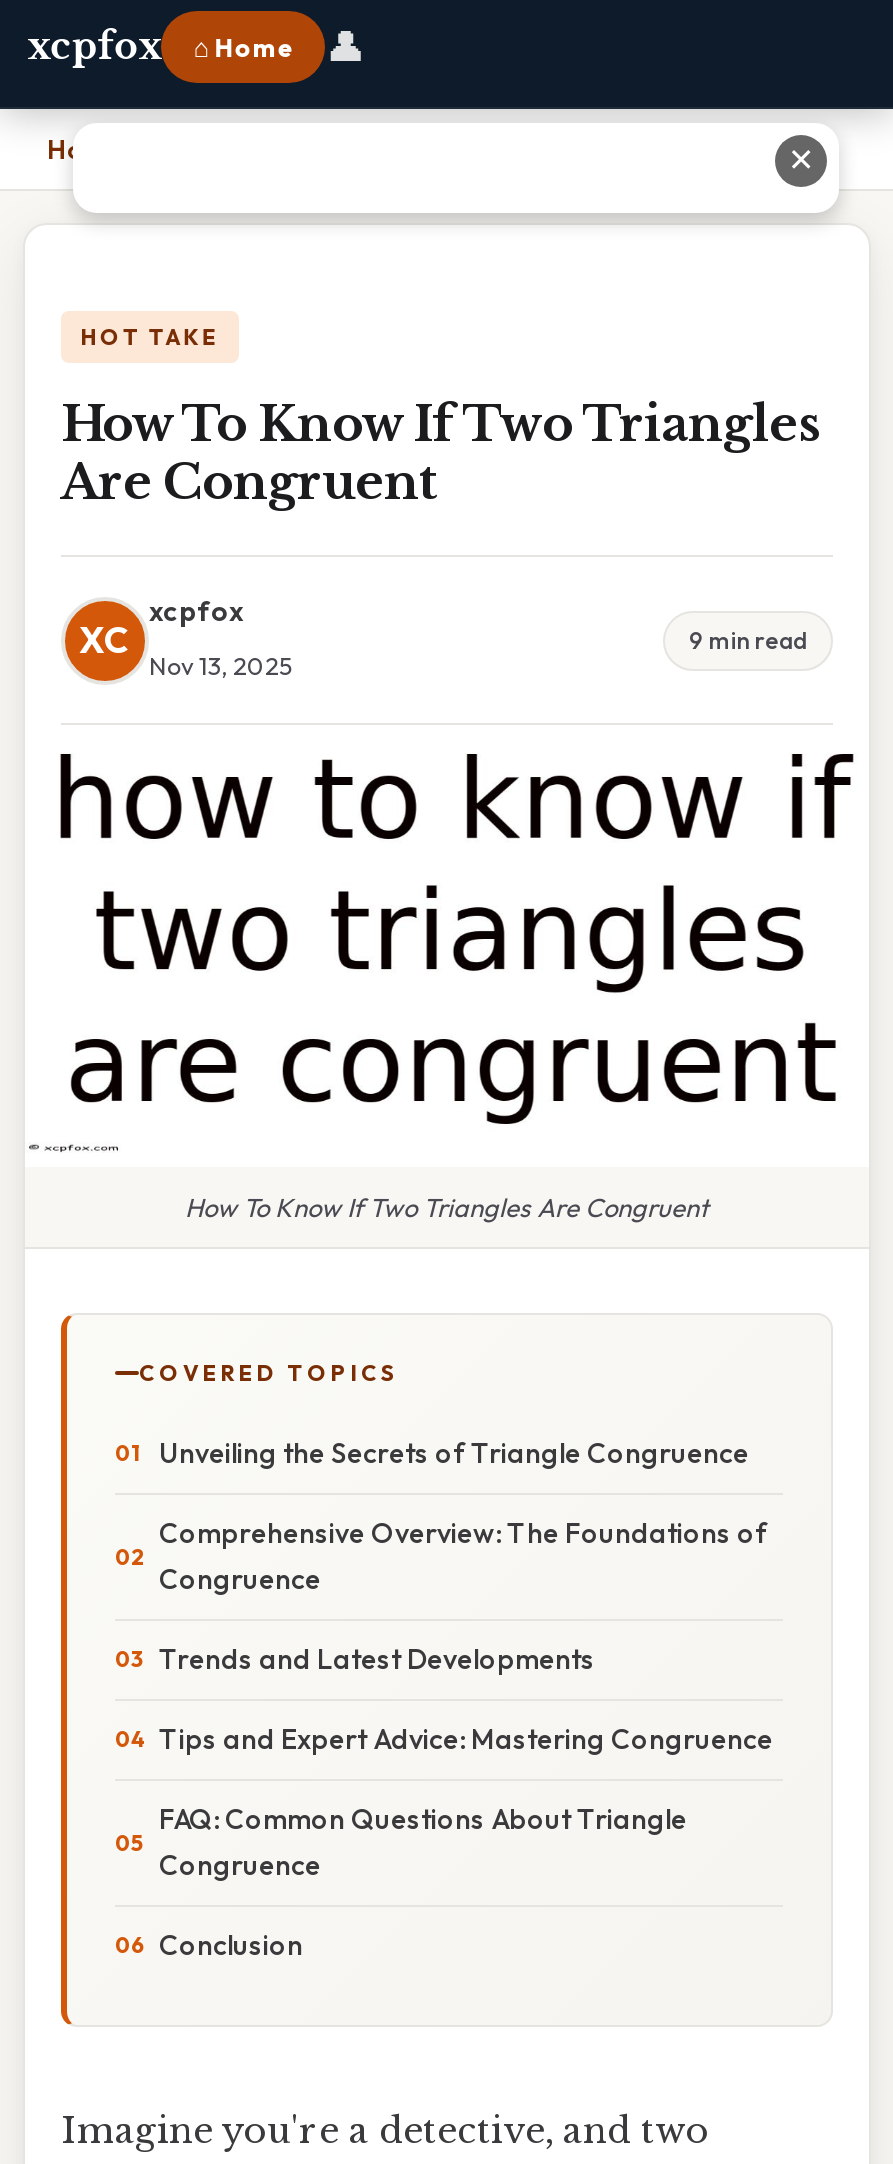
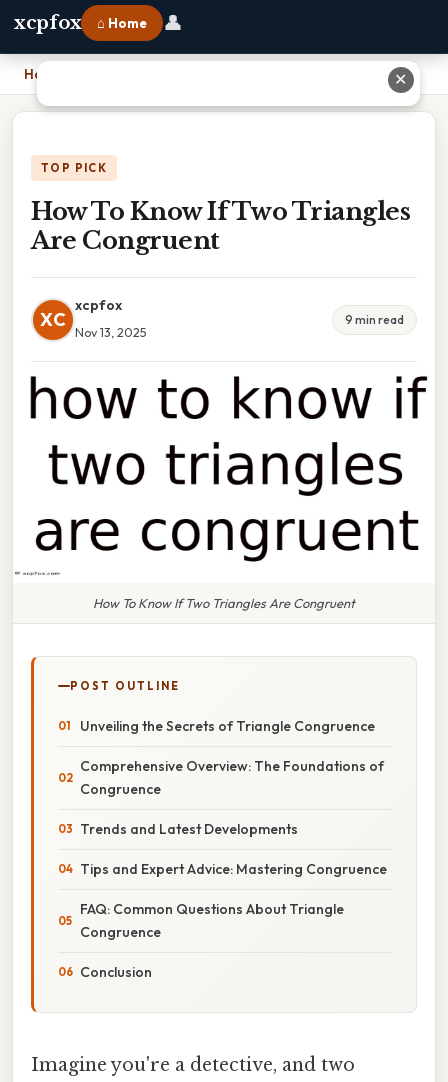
[81,323,219,351] HOT TAKE -> [41,161,107,175] TOP PICK
[139,1359,399,1387] COVERED TOPICS -> [70,679,180,693] POST OUTLINE

